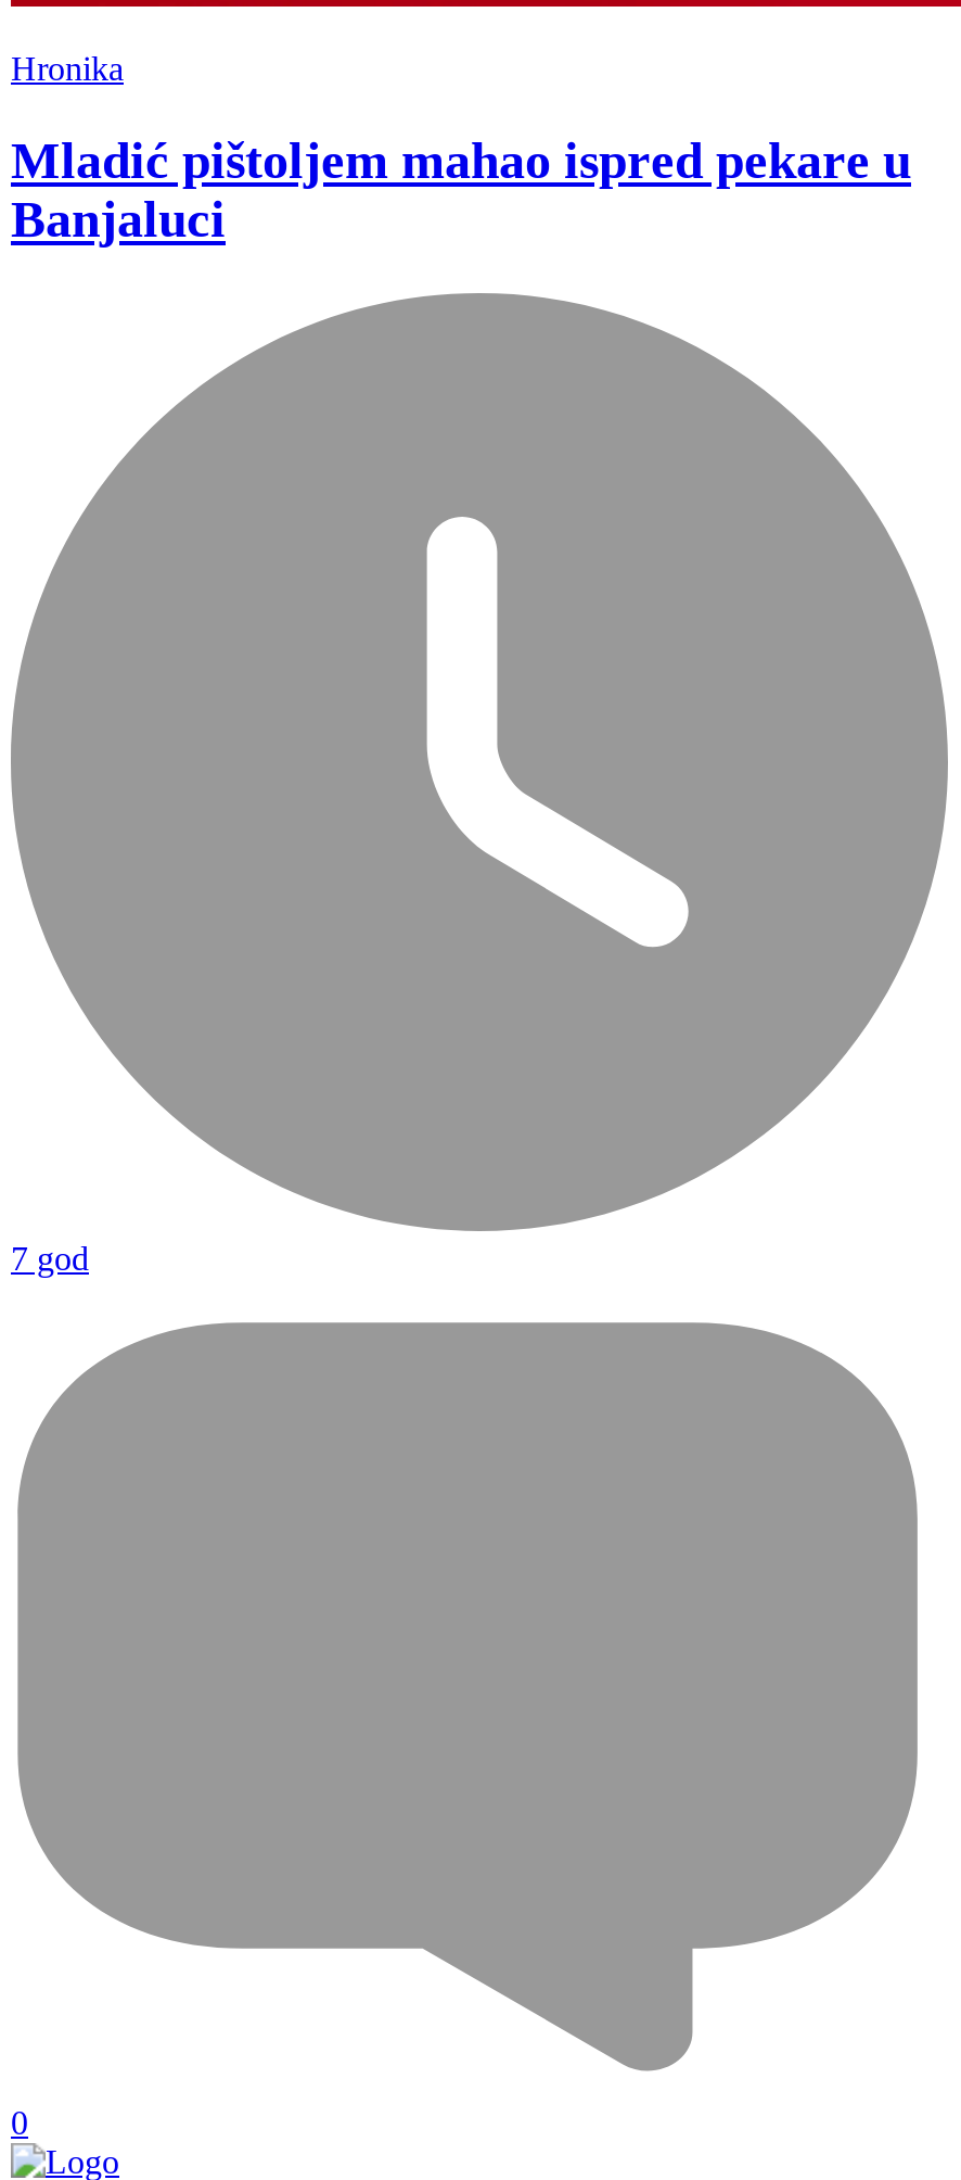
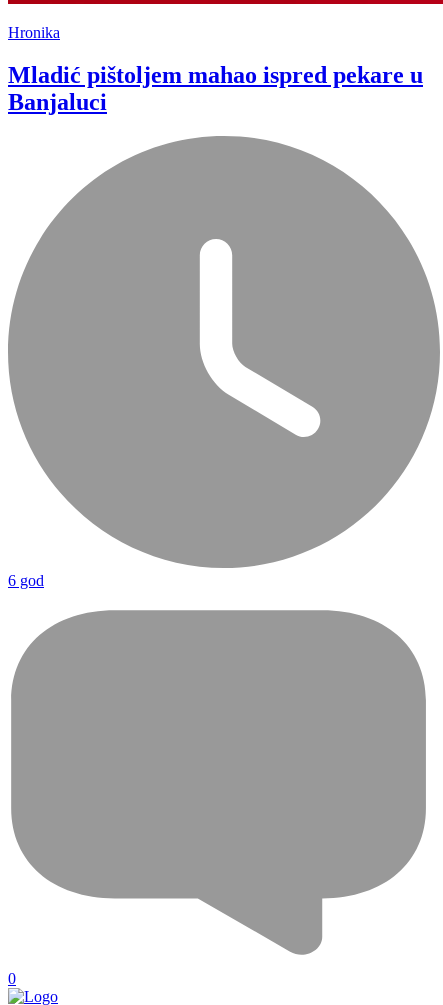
[11,1240,89,1277] 7 god -> [8,572,44,589] 6 god

